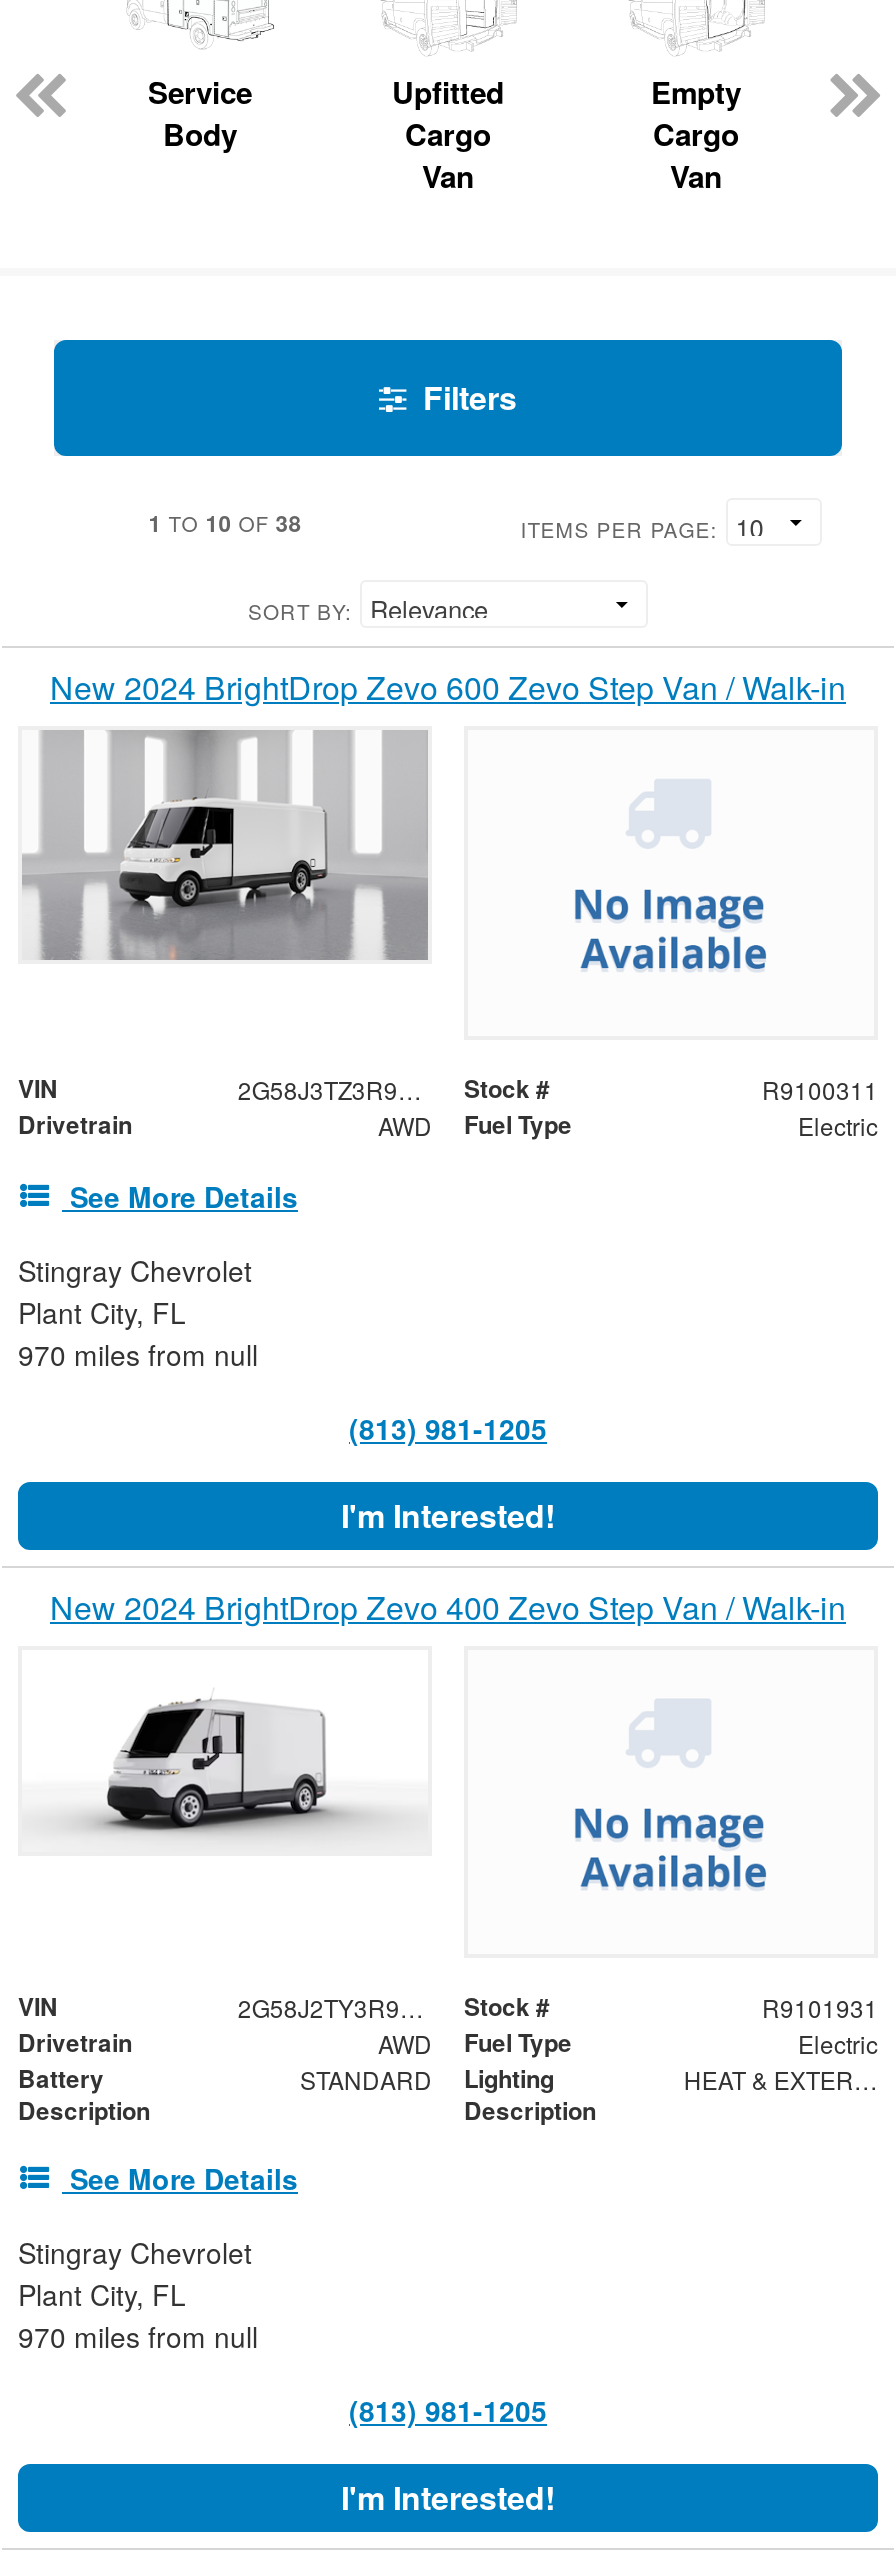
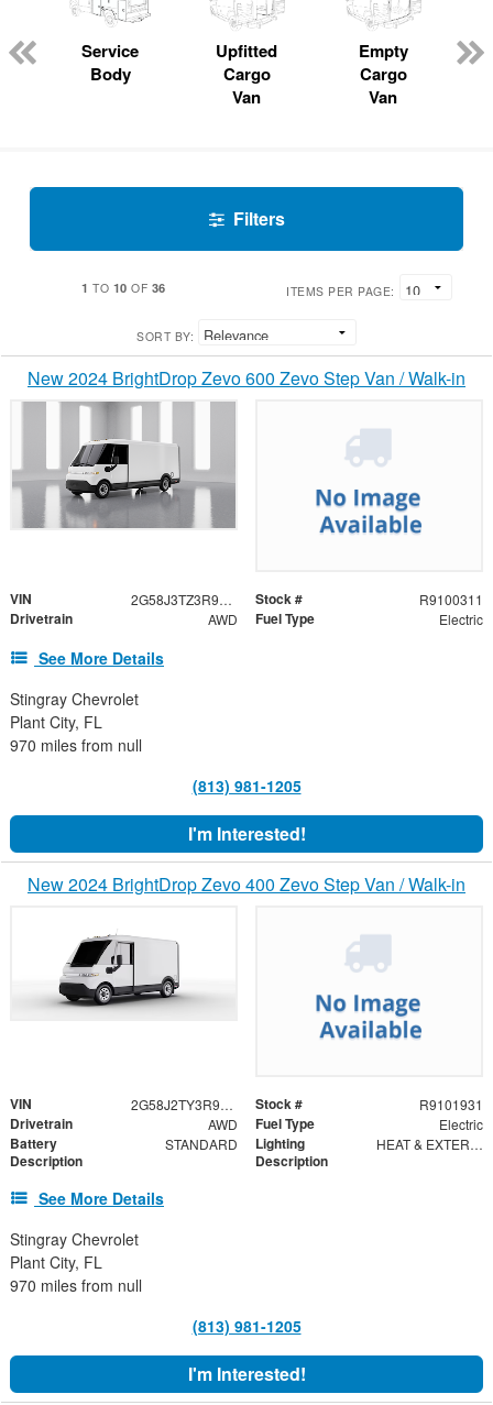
[148,507,302,539] 1 TO 10 OF 38 -> [82,279,166,296] 1 TO 10 OF 36

